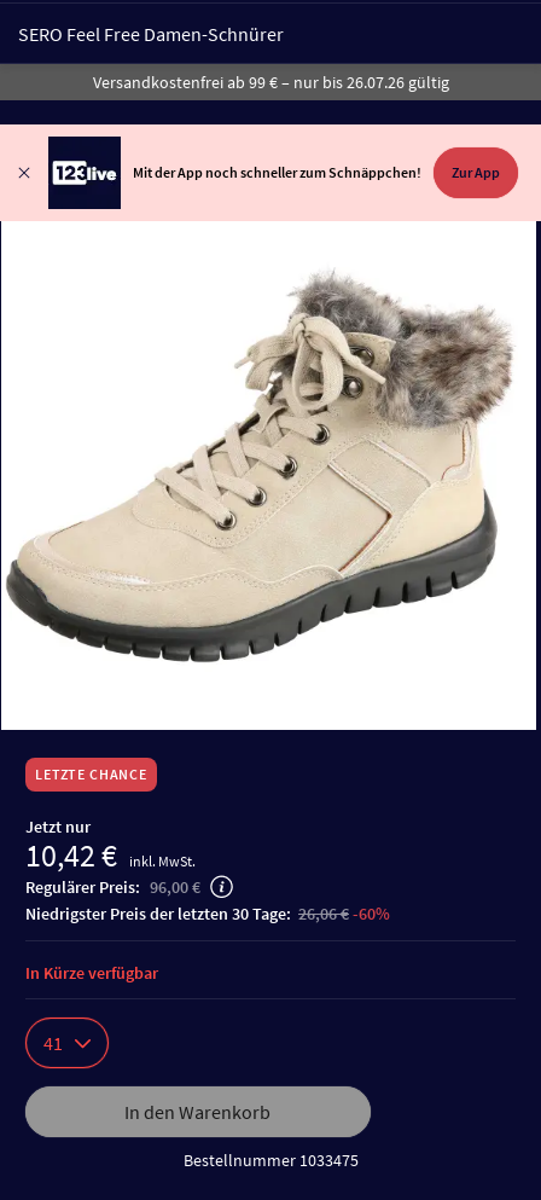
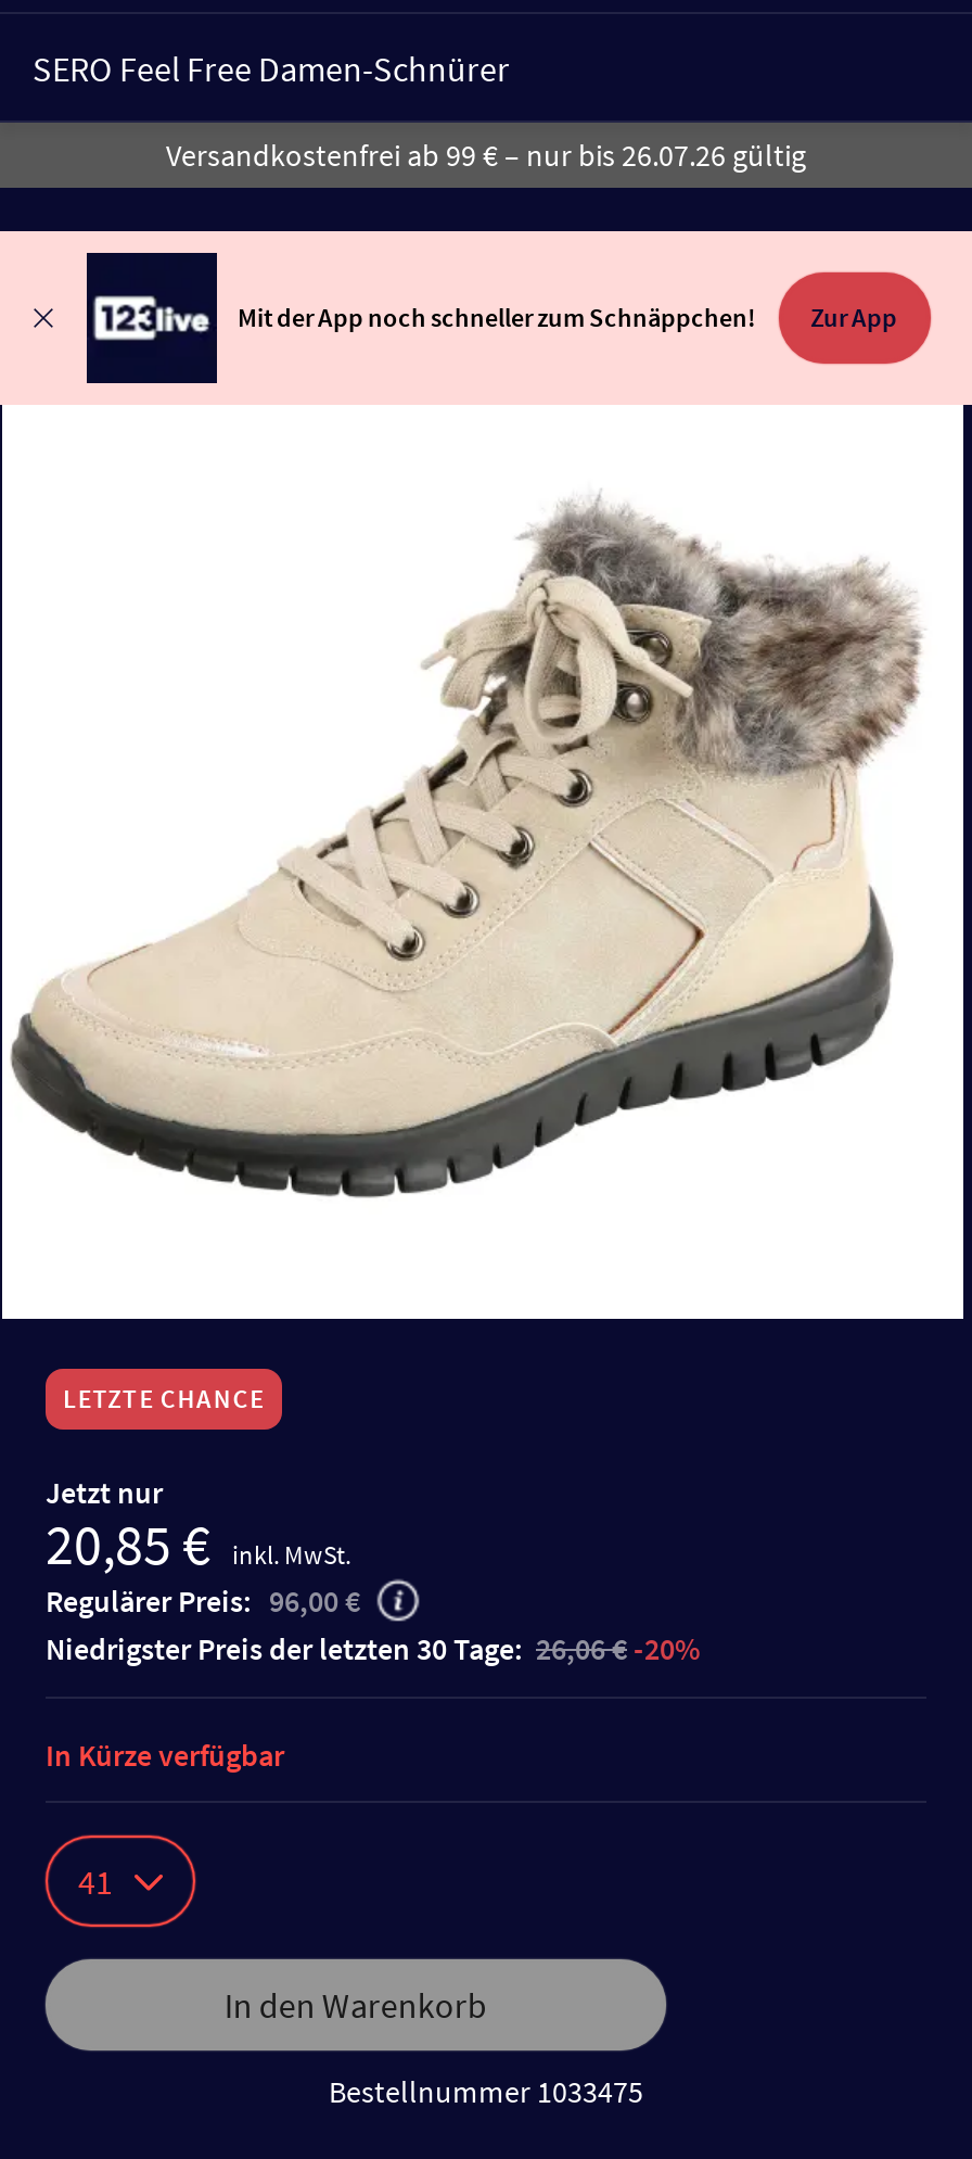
[25,835,196,875] 10,42 € inkl. MwSt. -> [46,1508,351,1579] 20,85 € inkl. MwSt.
[36,903,390,924] niedrigster Preis der letzten 30 Tage: 26,06 € -60% -> [65,1629,701,1668] niedrigster Preis der letzten 30 Tage: 26,06 € -20%

